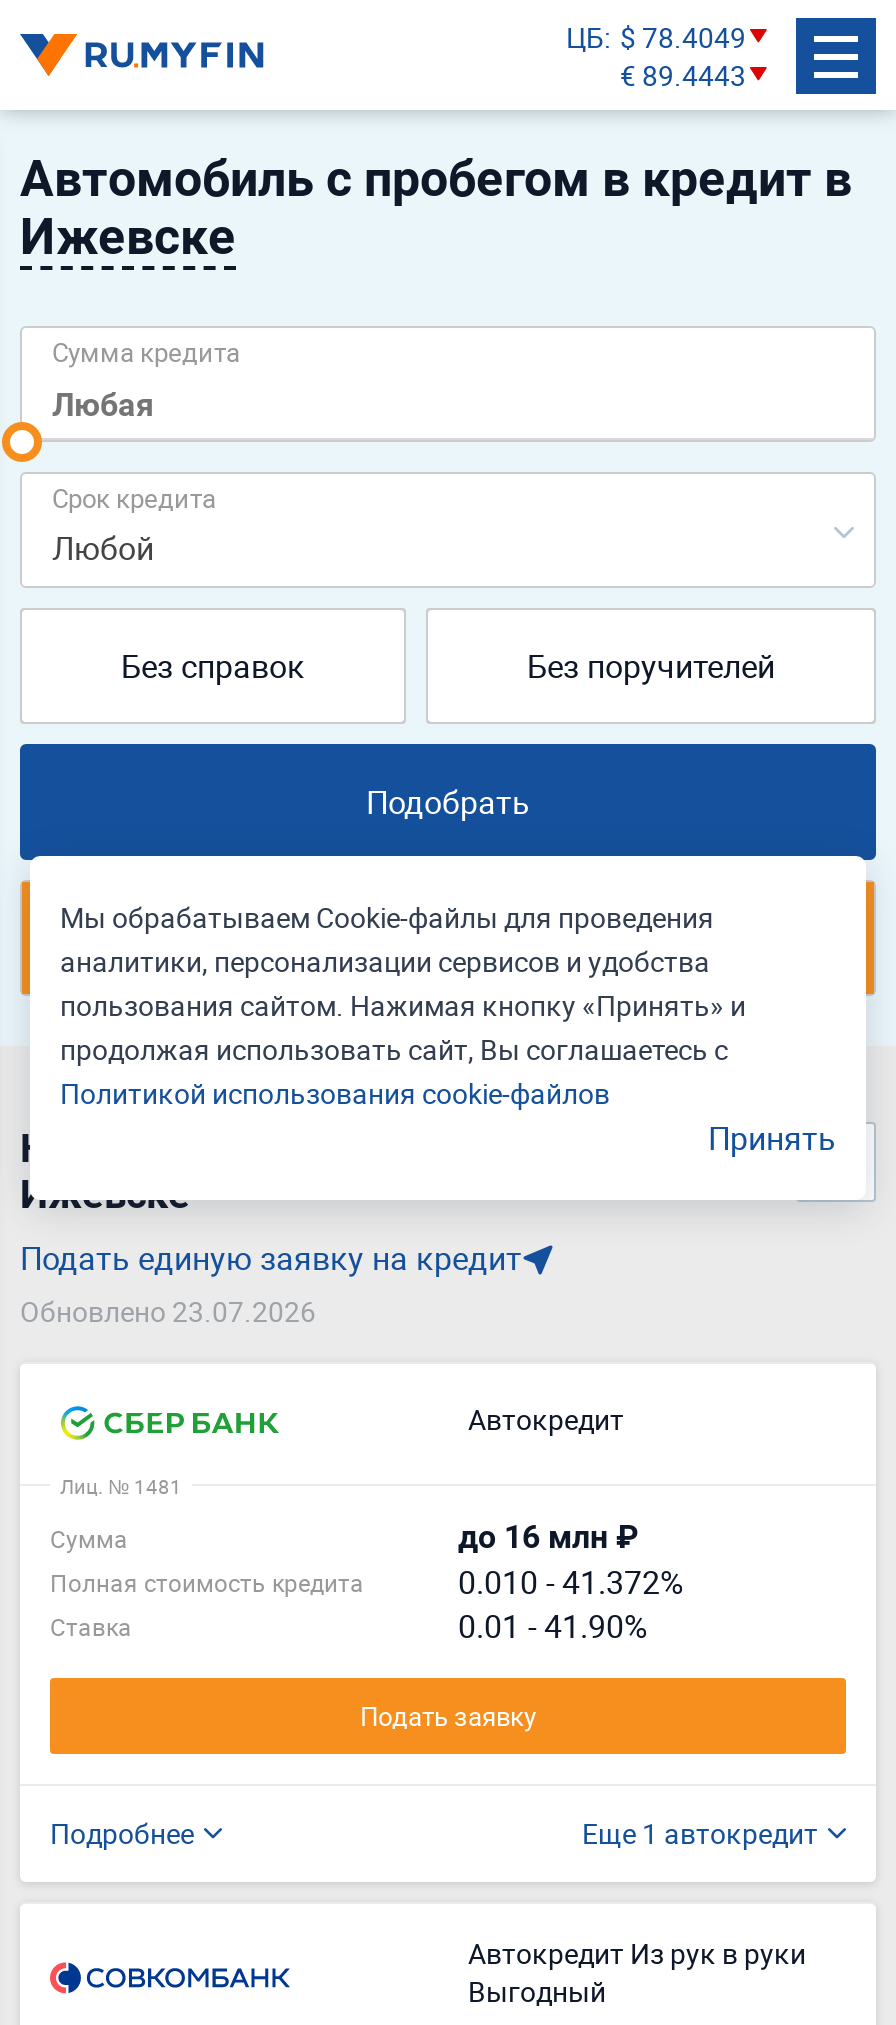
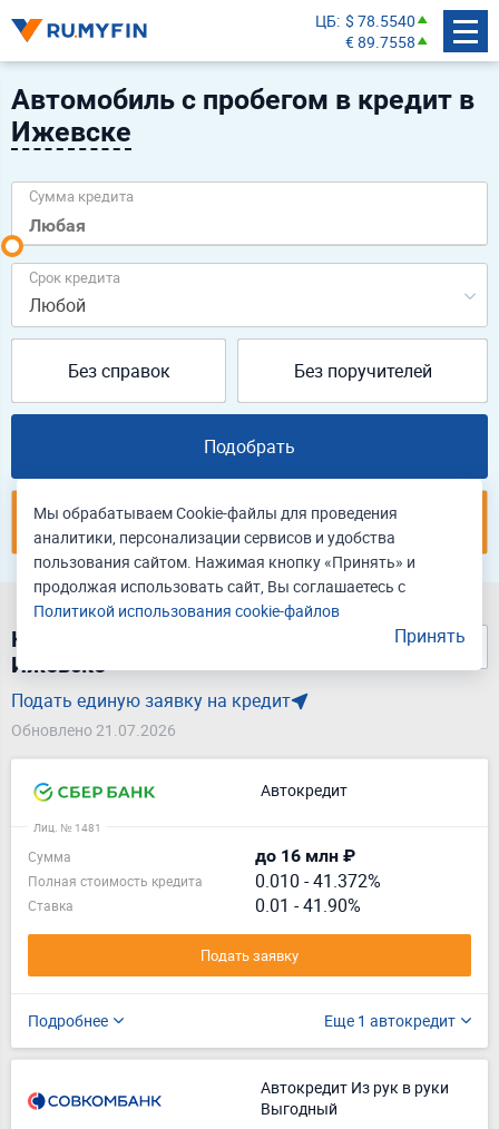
[566,17,746,55] ЦБ $ 78.4049 -> [315,9,415,31] ЦБ $ 78.5540
[620,55,746,93] € 89.4443 -> [345,31,415,52] € 89.7558
[20,1292,316,1330] Обновлено 23.07.2026 -> [11,719,176,740] Обновлено 21.07.2026

